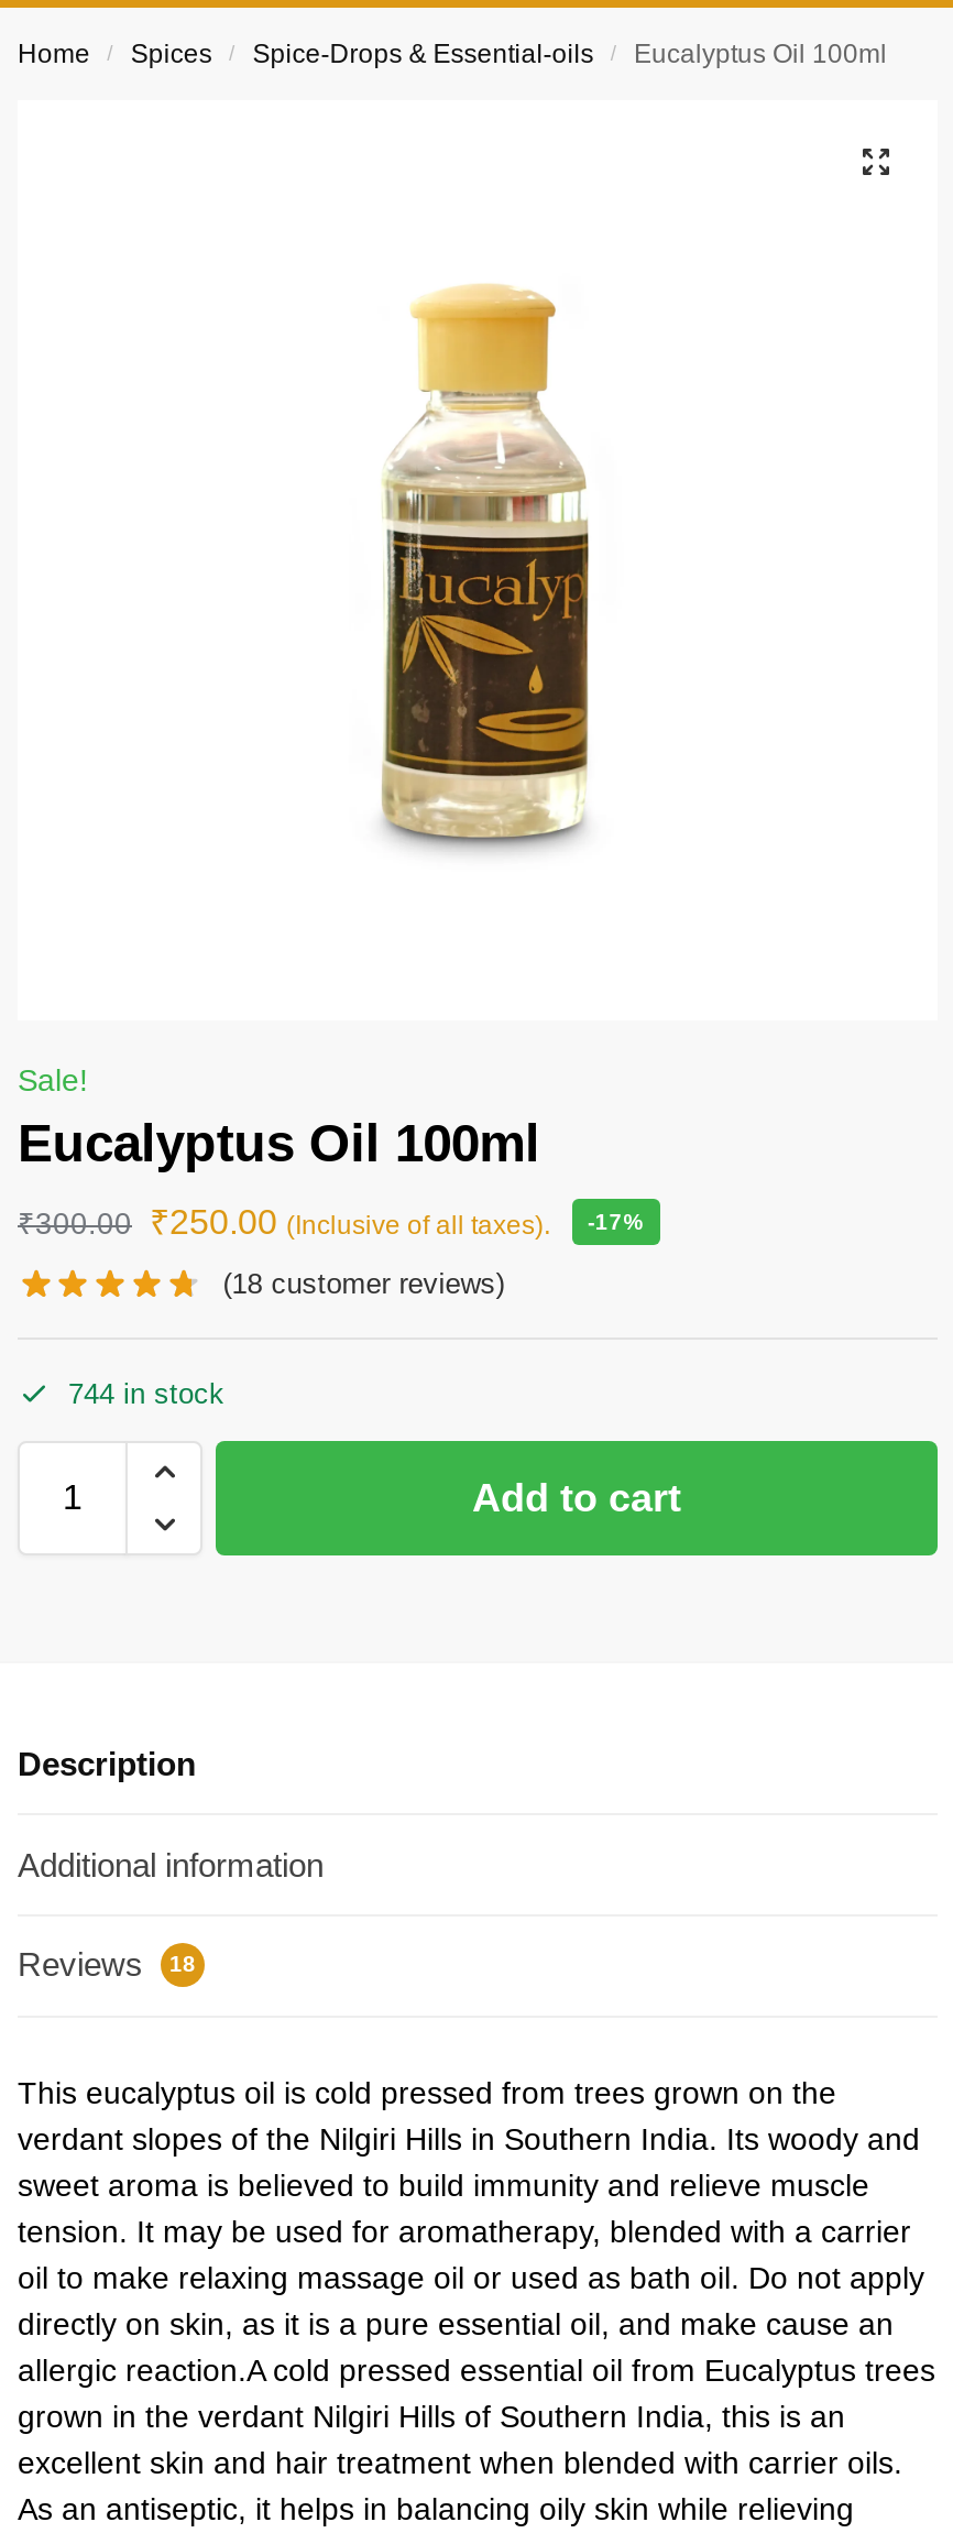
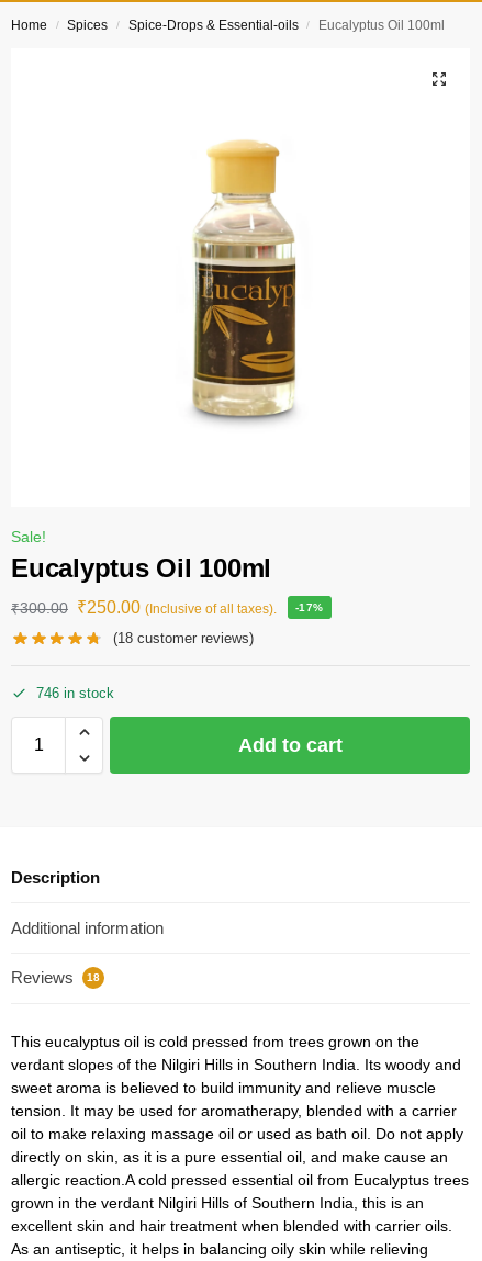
[68,1377,224,1410] 744 in stock -> [36,685,114,701] 746 in stock

